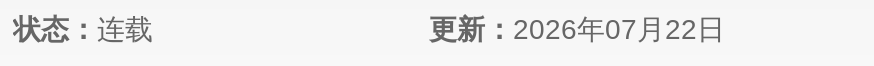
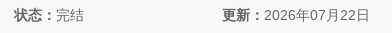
[13,14,153,46] 状态：连载 -> [14,7,84,23] 状态：完结

